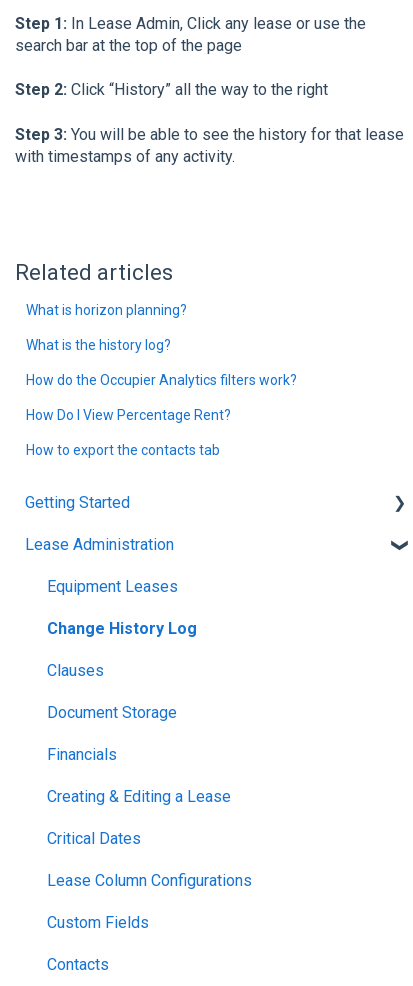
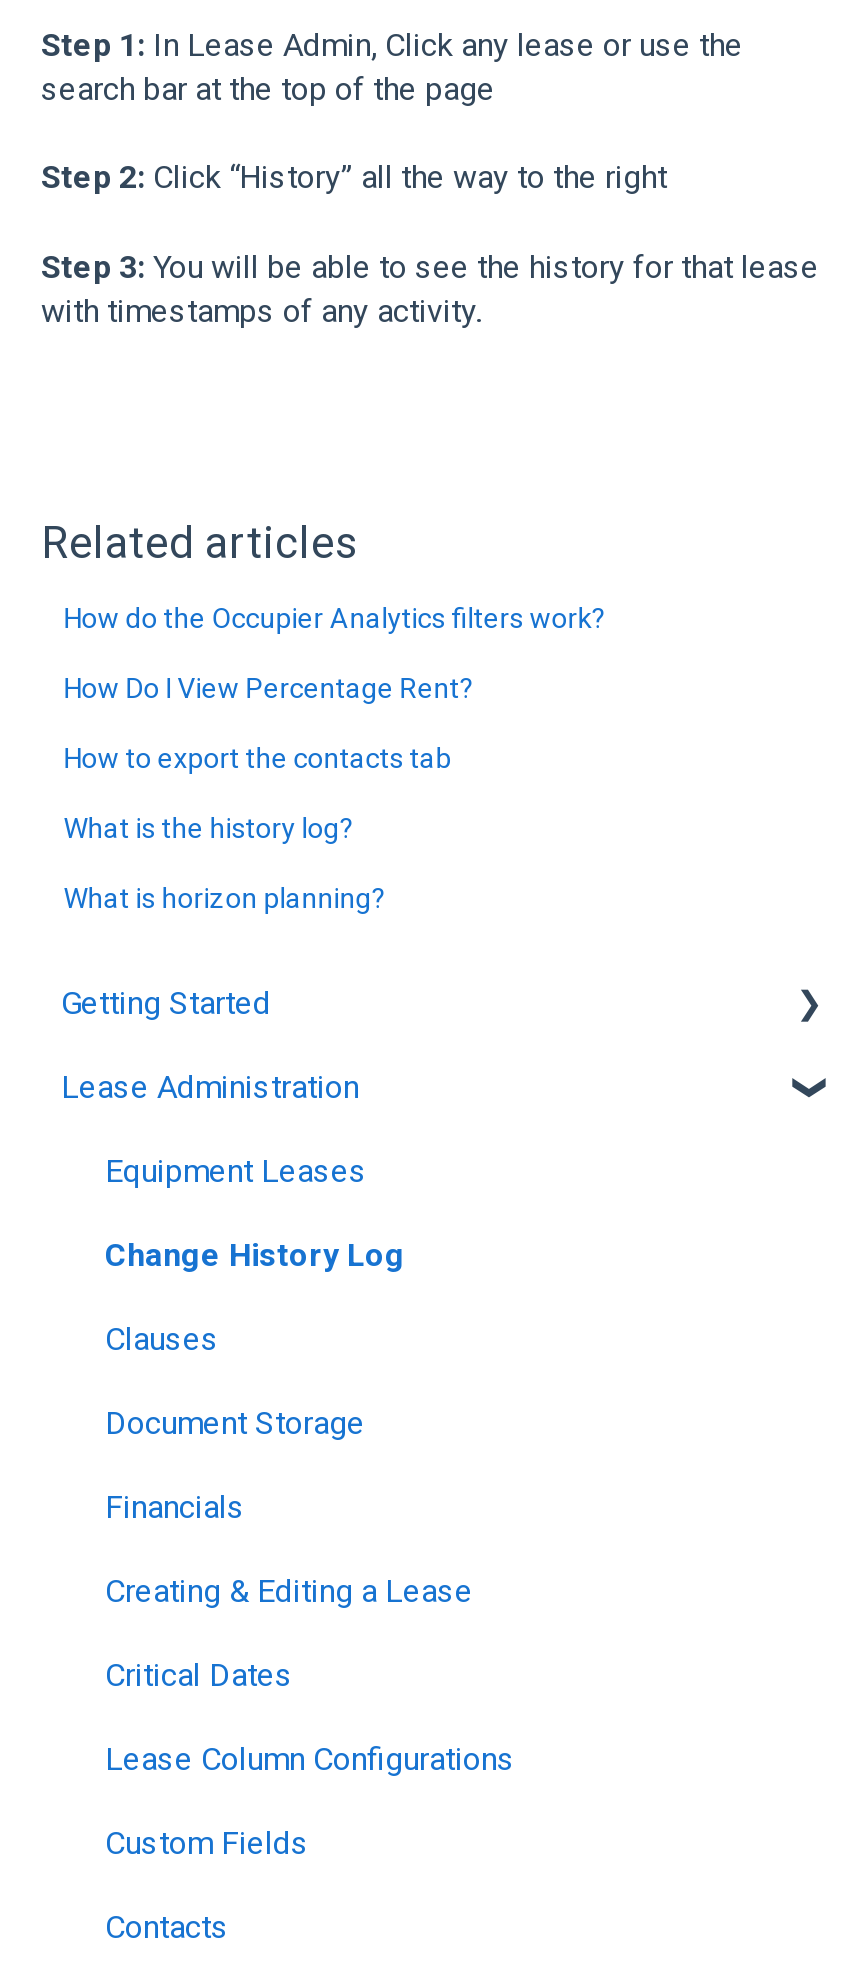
moved [26,302,187,353] -> [63,812,385,914]: What is horizon planning? | What is the history log?
moved [26,372,297,458] -> [63,602,605,774]: How do the Occupier Analytics filters work? | How Do I View Percentage Rent? | How to export the contacts tab

